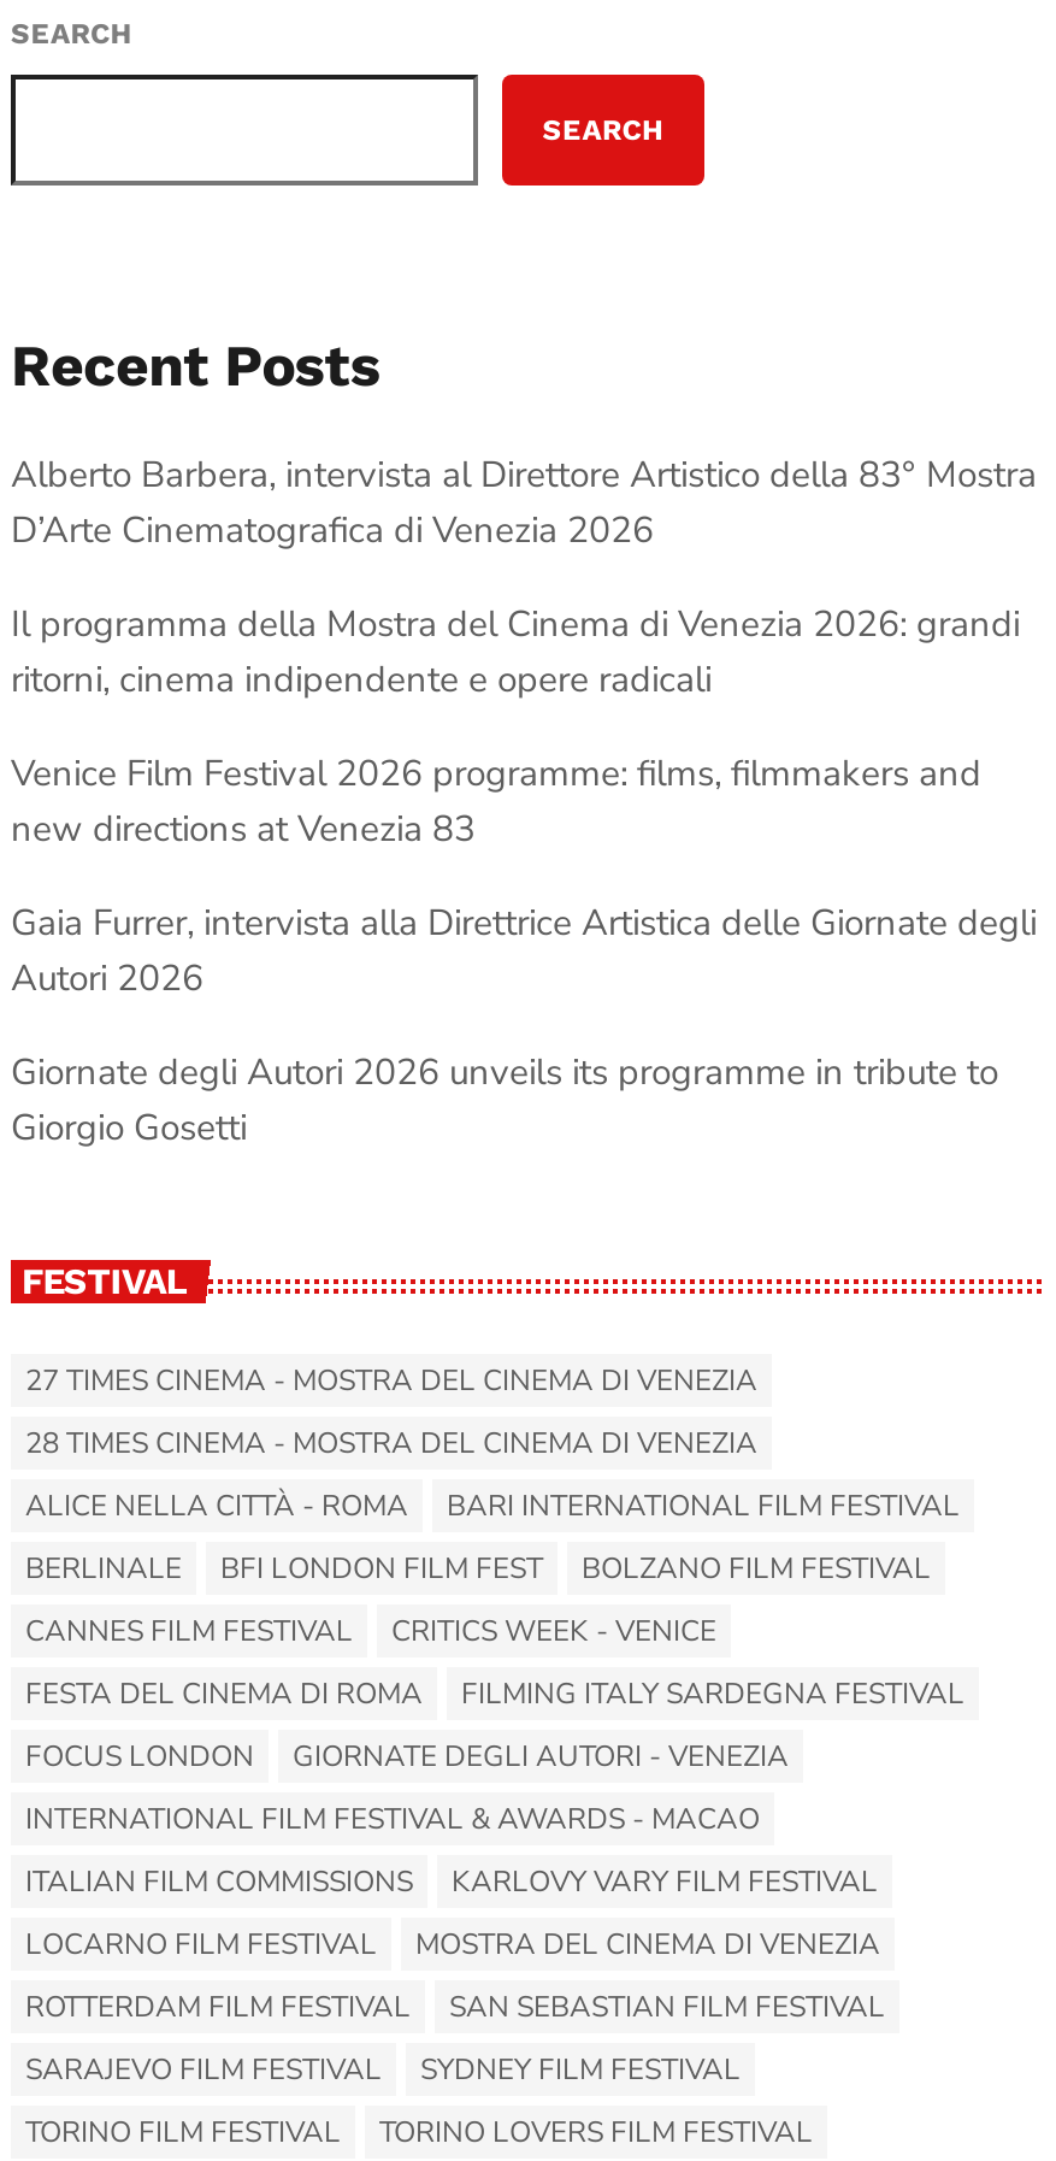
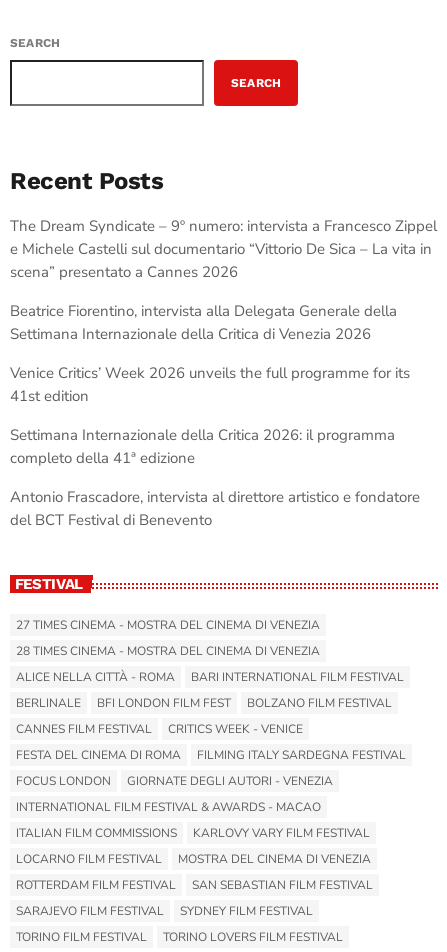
[11,451,1037,555] Alberto Barbera, intervista al Direttore Artistico della 83° Mostra | D’Arte Cinematografica di Venezia 2026 -> [10,216,437,282] The Dream Syndicate – 9º numero: intervista a Francesco Zippel | e Michele Castelli sul documentario “Vittorio De Sica – La vita in | scena” presentato a Cannes 2026
[11,601,1020,704] Il programma della Mostra del Cinema di Venezia 2026: grandi | ritorni, cinema indipendente e opere radicali -> [10,301,397,344] Beatrice Fiorentino, intervista alla Delegata Generale della | Settimana Internazionale della Critica di Venezia 2026
[11,750,981,854] Venice Film Festival 2026 programme: films, filmmakers and | new directions at Venezia 83 -> [10,363,410,406] Venice Critics’ Week 2026 unveils the full programme for its | 41st edition
[11,899,1037,1003] Gaia Furrer, intervista alla Direttrice Artistica delle Giornate degli | Autori 2026 -> [10,425,395,468] Settimana Internazionale della Critica 2026: il programma | completo della 41ª edizione
[11,1049,998,1152] Giornate degli Autori 2026 unveils its programme in tribute to | Giorgio Gosetti -> [10,487,420,530] Antonio Frascadore, intervista al direttore artistico e fondatore | del BCT Festival di Benevento

